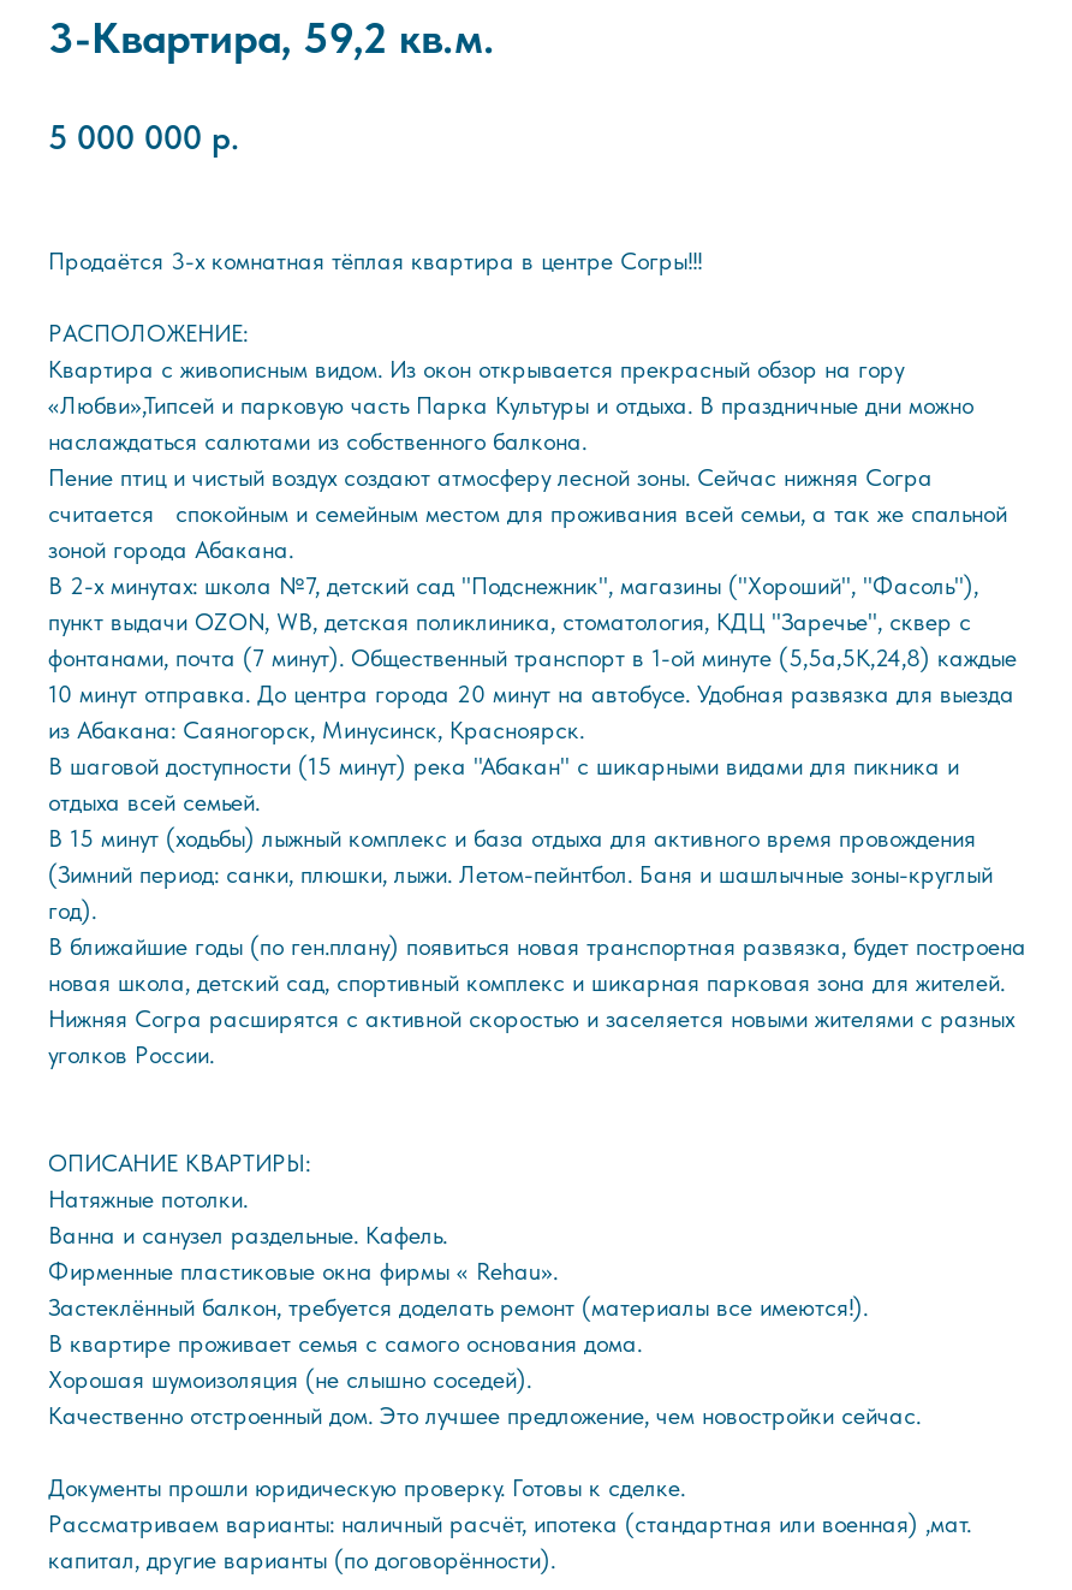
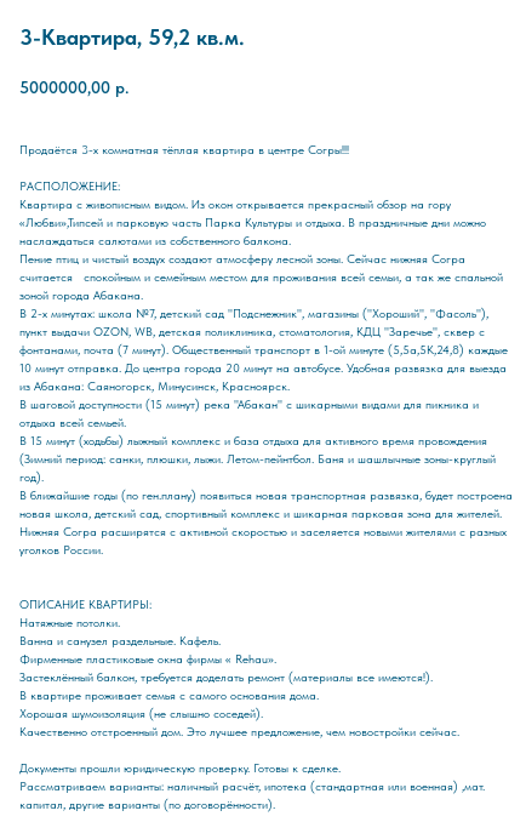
[48,118,238,157] 5 000 000 р. -> [19,78,128,97] 5000000,00 р.

